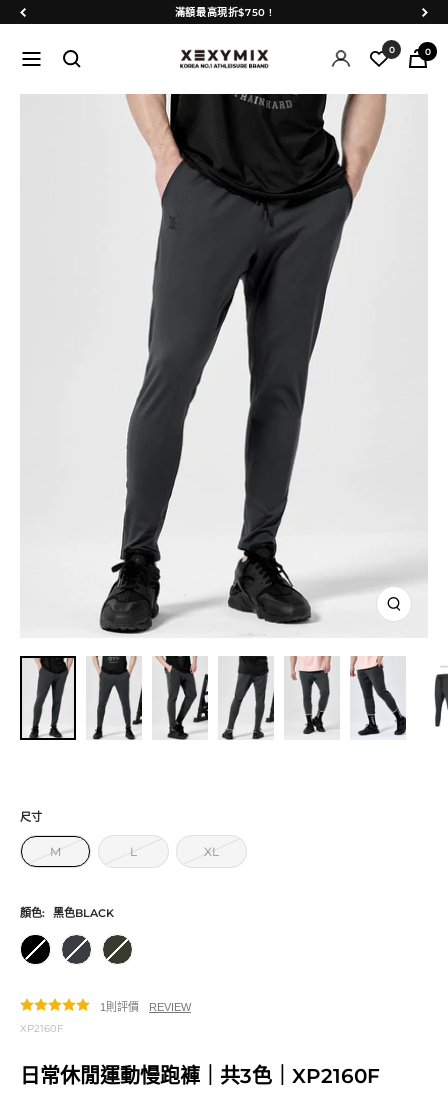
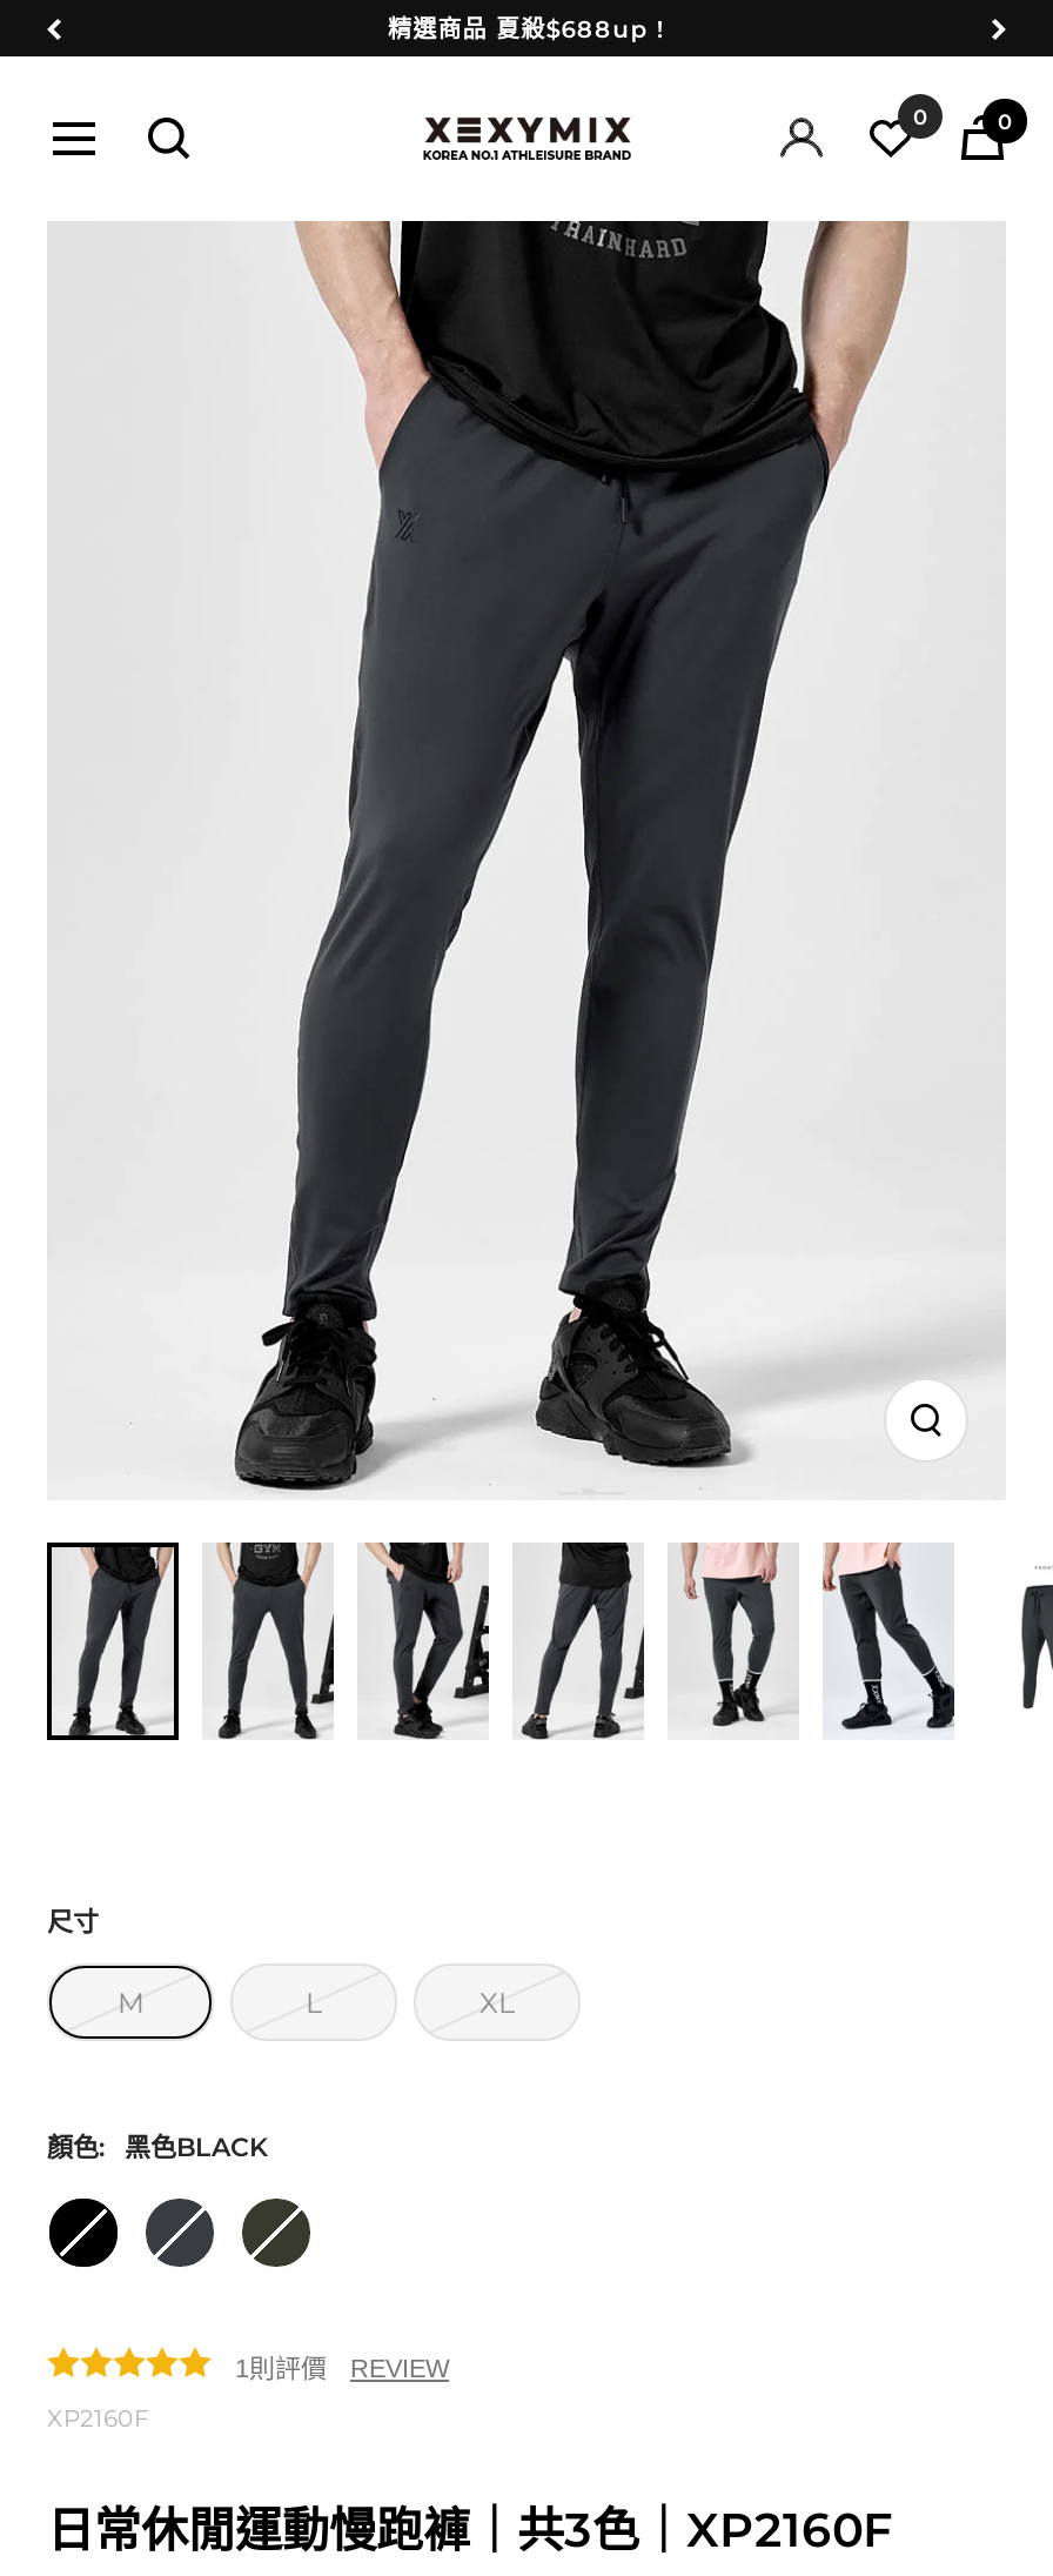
[175,5,273,18] 滿額最高現折$750 ! -> [388,13,665,44] 精選商品 夏殺$688up !

